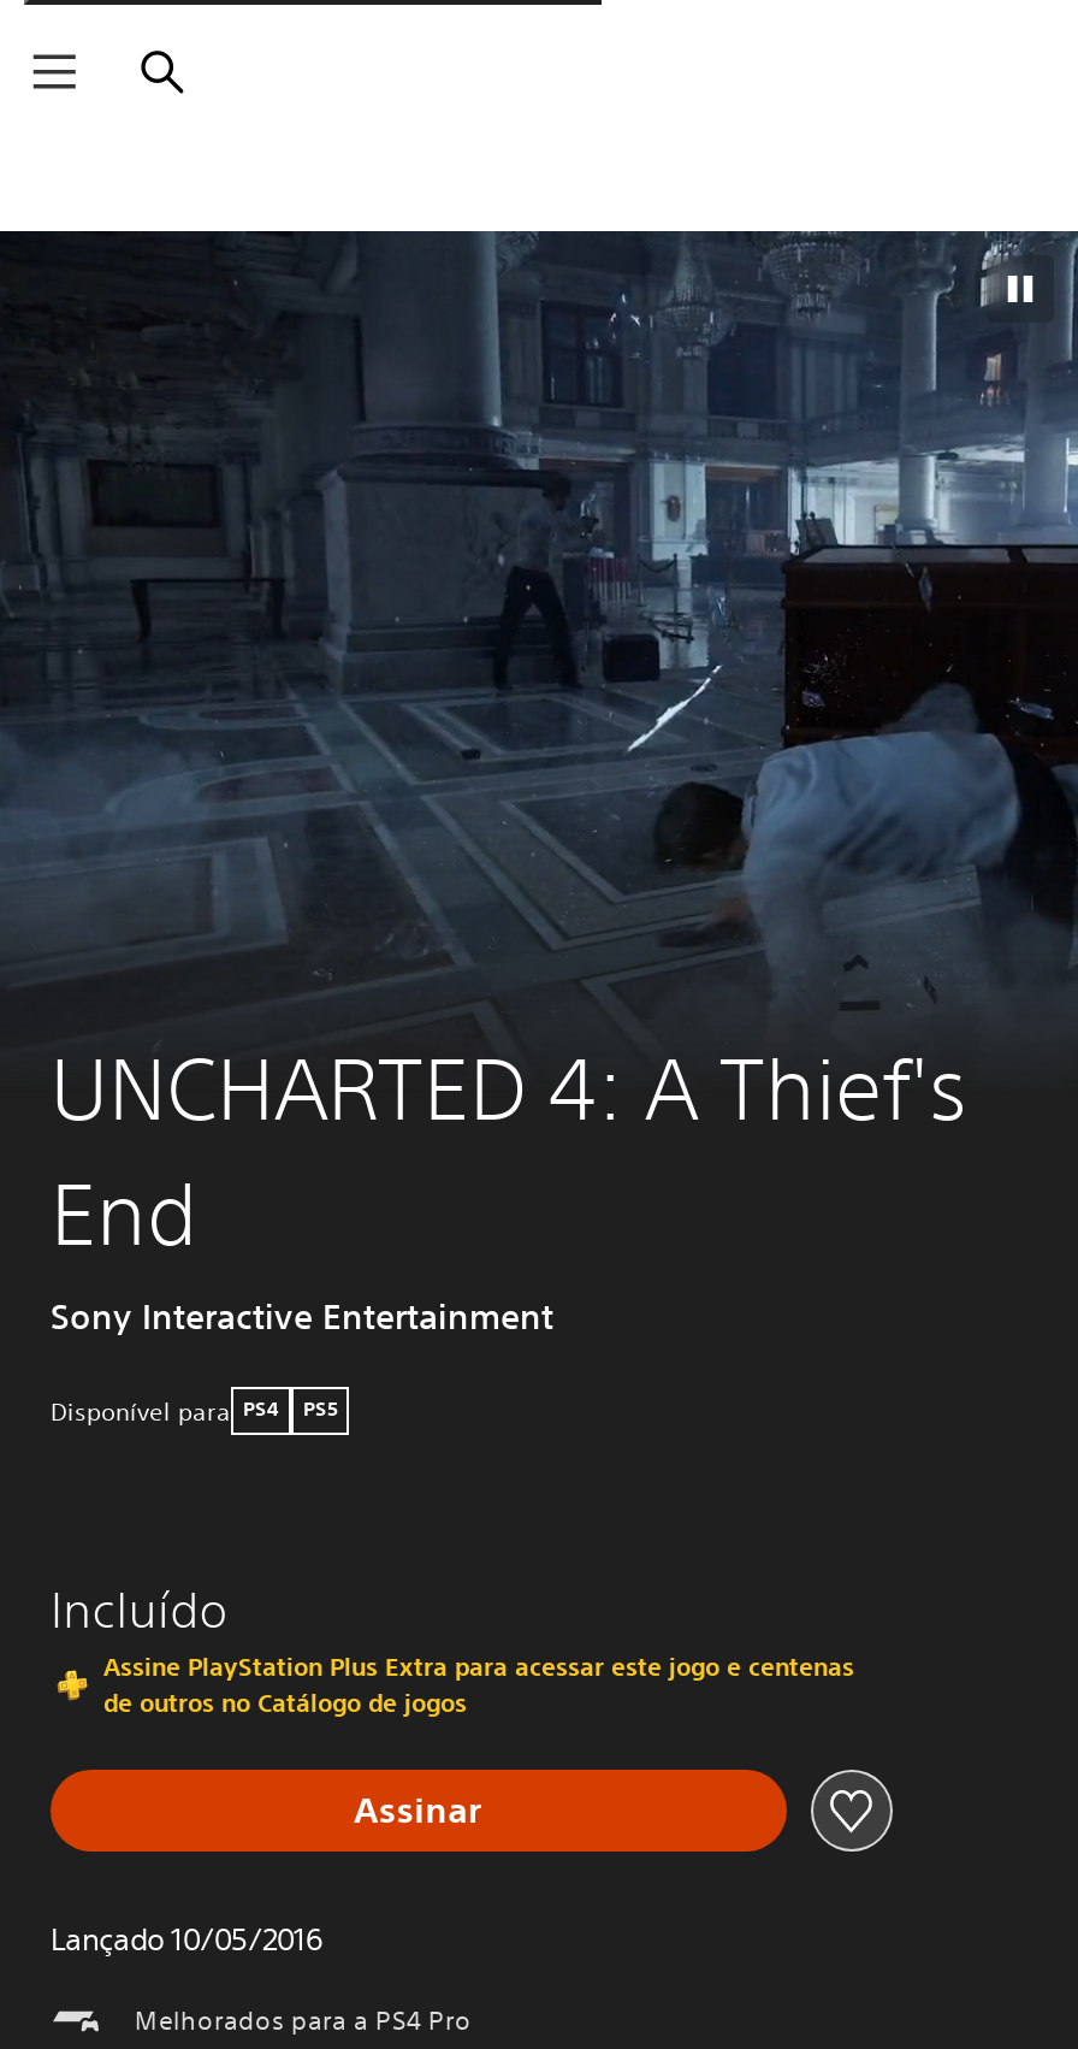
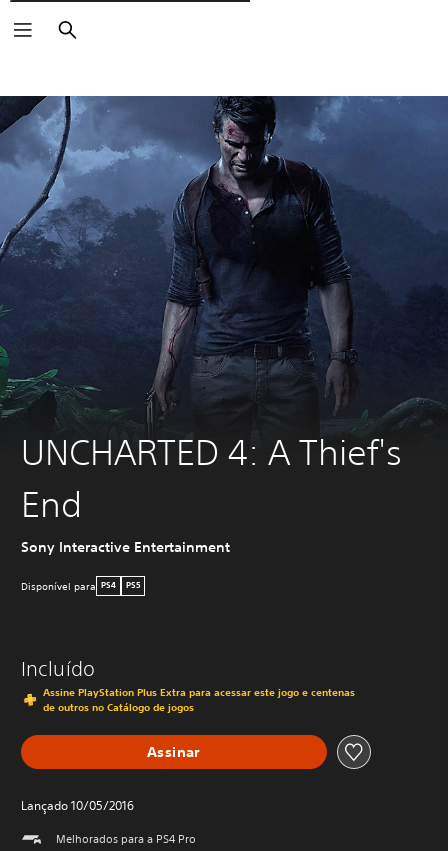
[7,229,1071,1016] [image] -> [3,95,445,421] [image]

